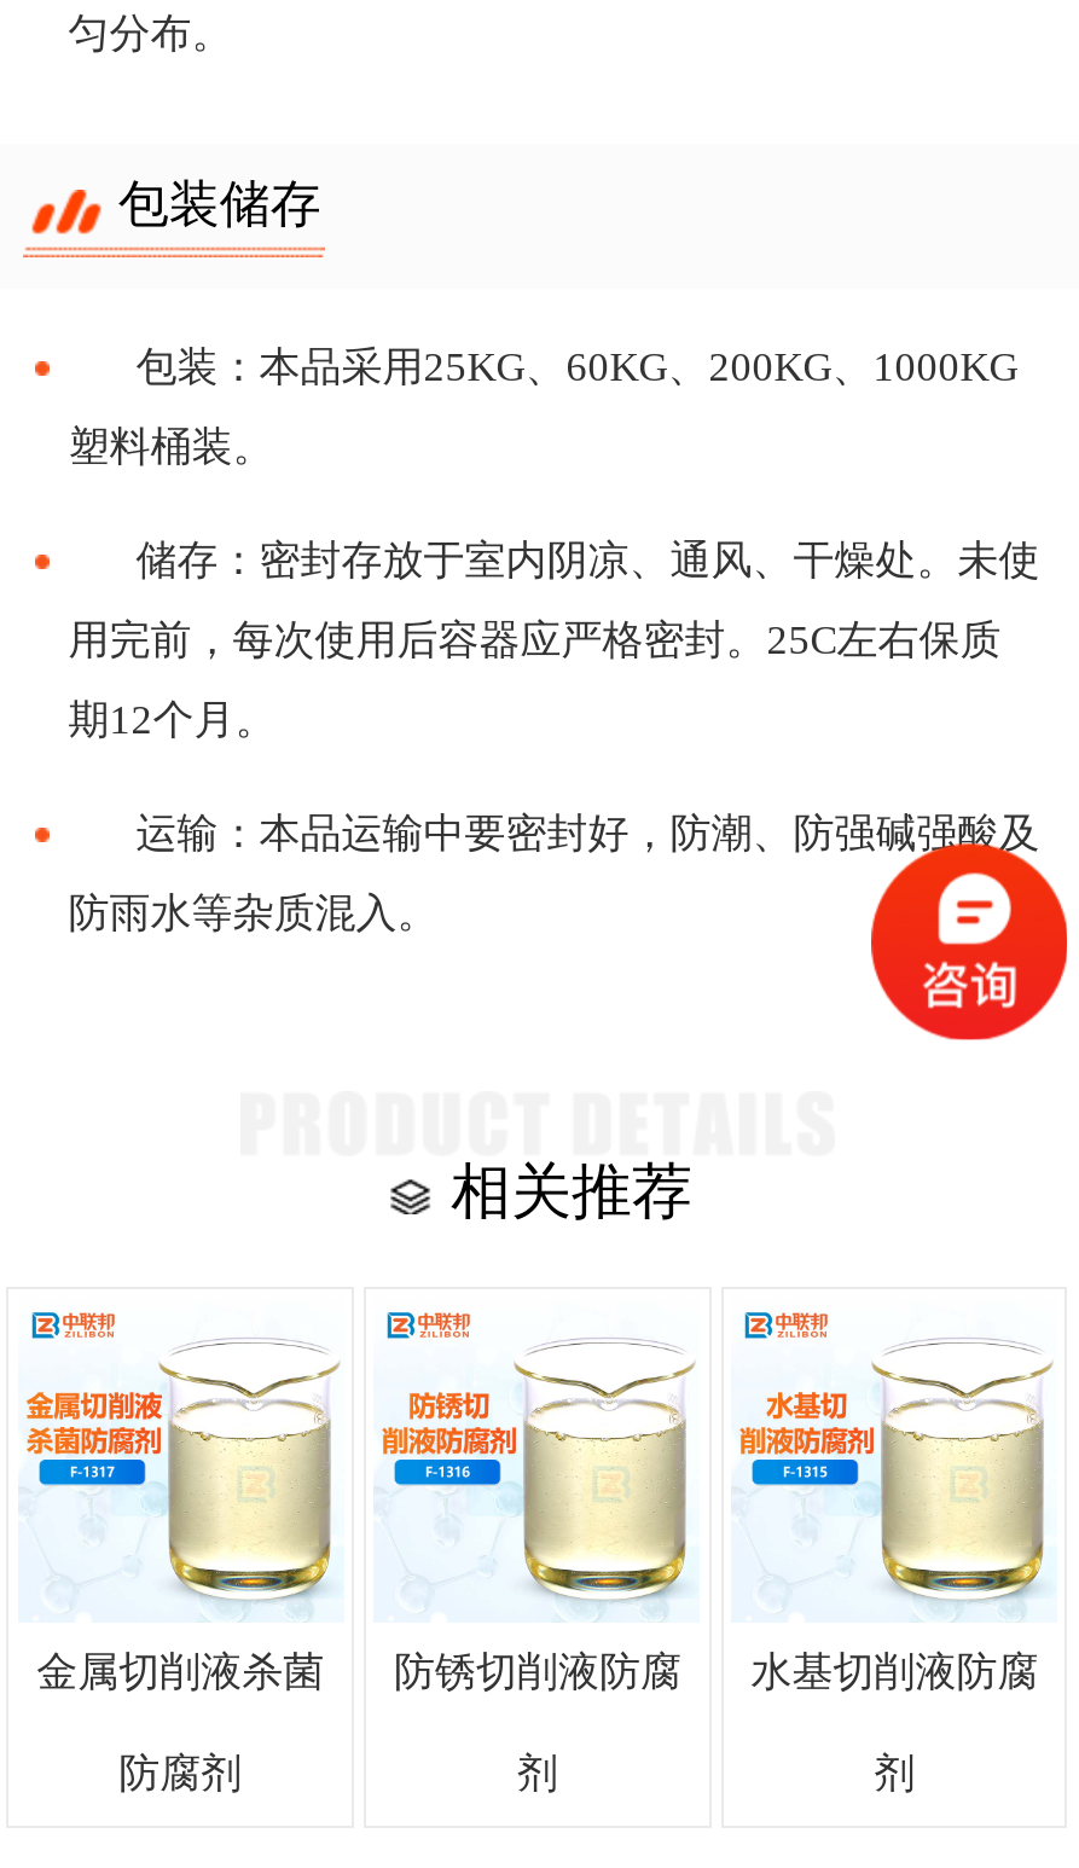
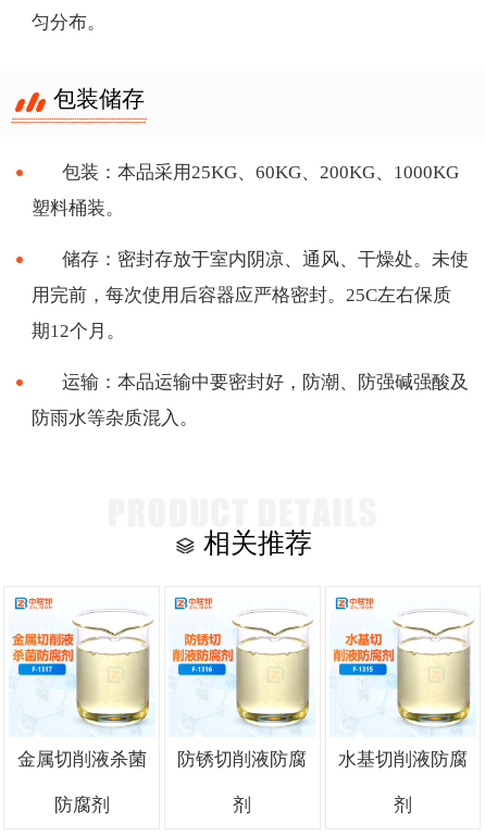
[869,862,1069,1043] [image] -> none

